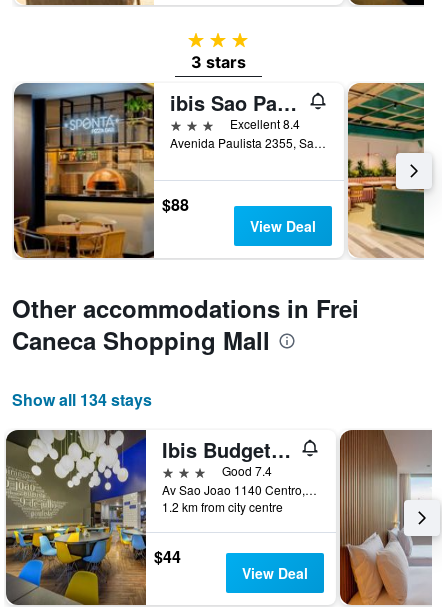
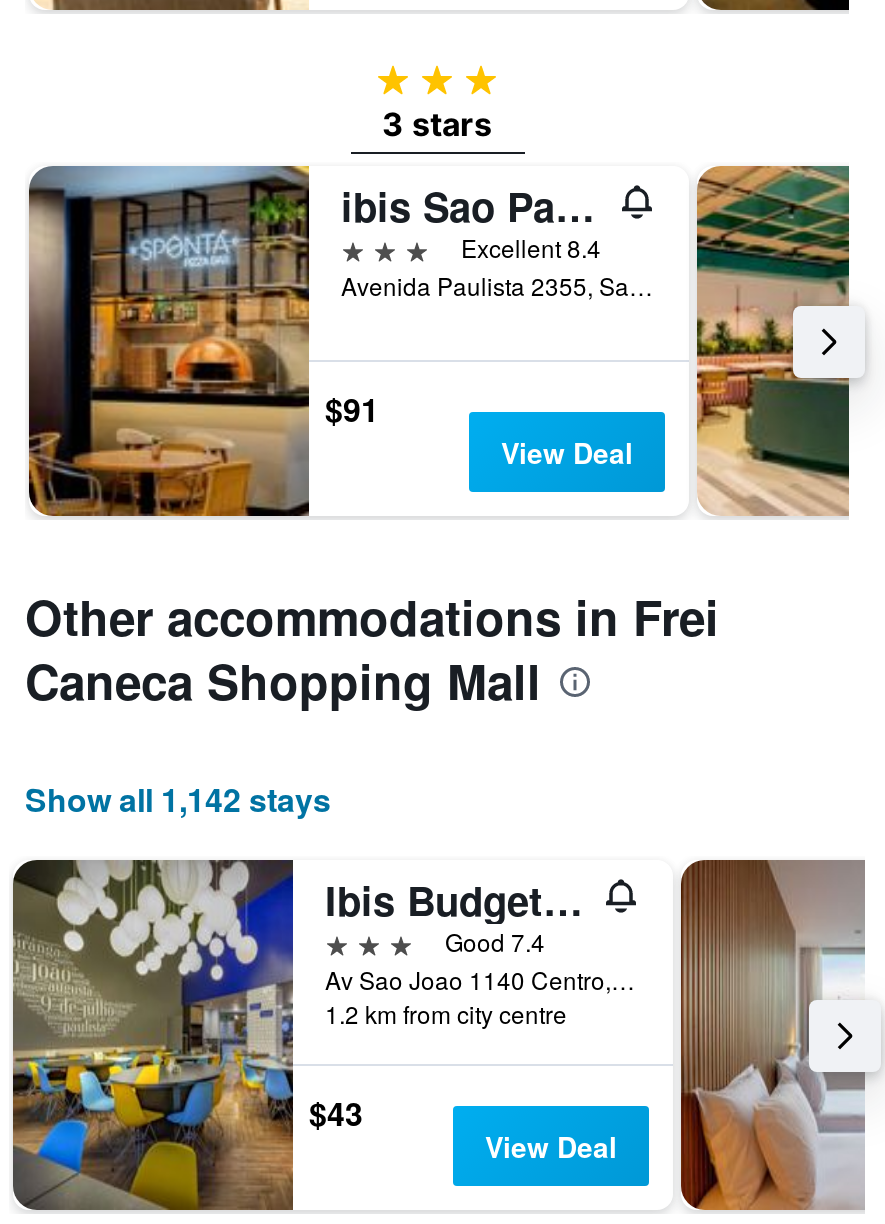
[162,192,189,215] $88 -> [325,385,379,431] $91
[12,388,152,411] Show all 134 stays -> [25,776,331,822] Show all 1,142 stays
[154,544,181,567] $44 -> [309,1089,363,1135] $43

